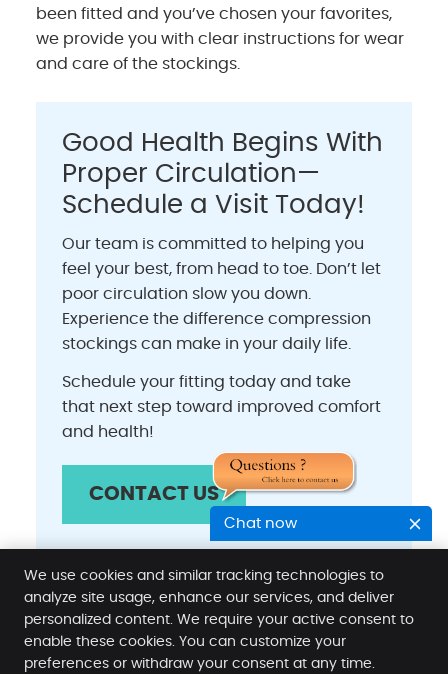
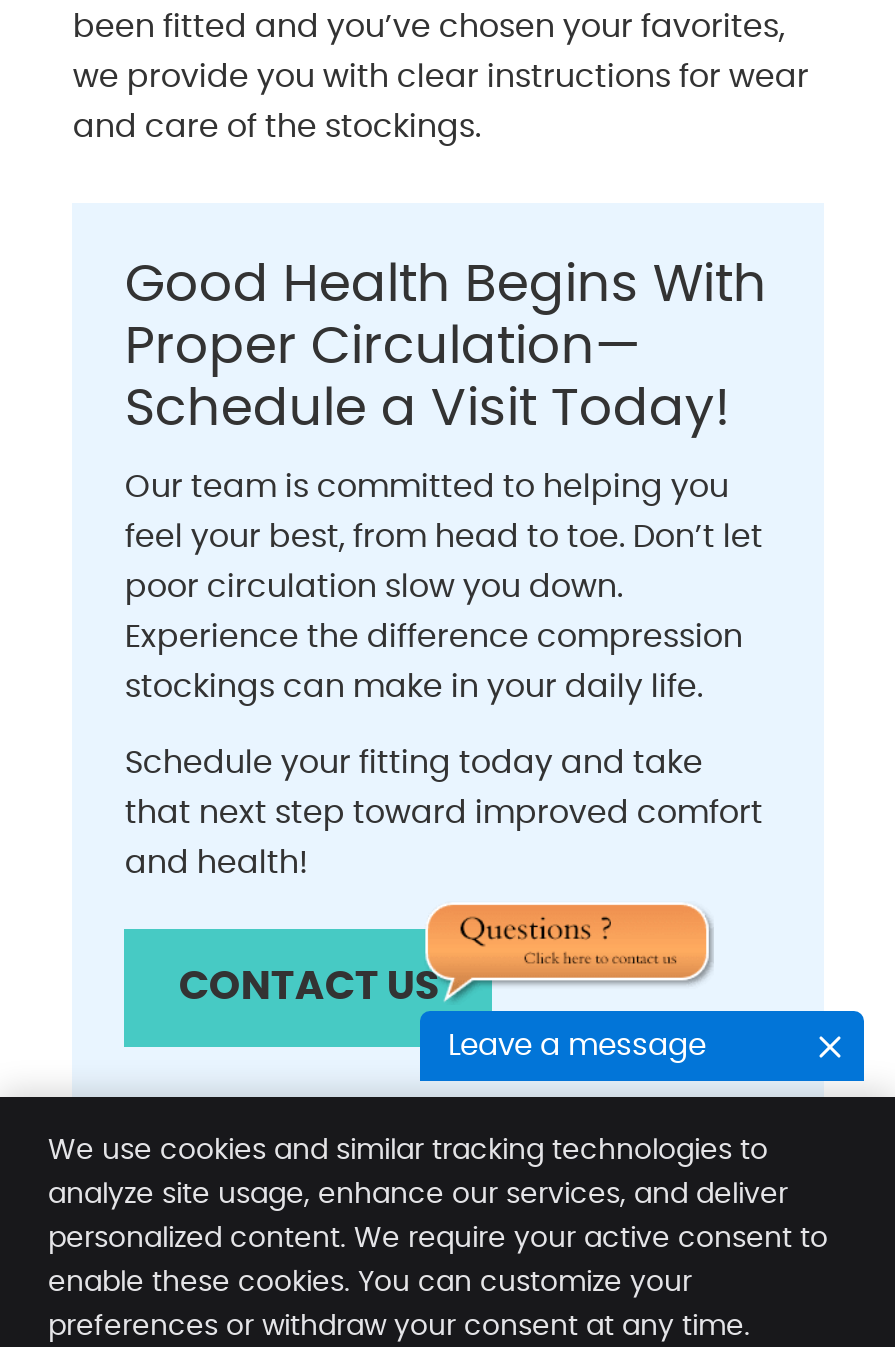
[224,516,297,531] Chat now -> [448,1031,706,1061] Leave a message

